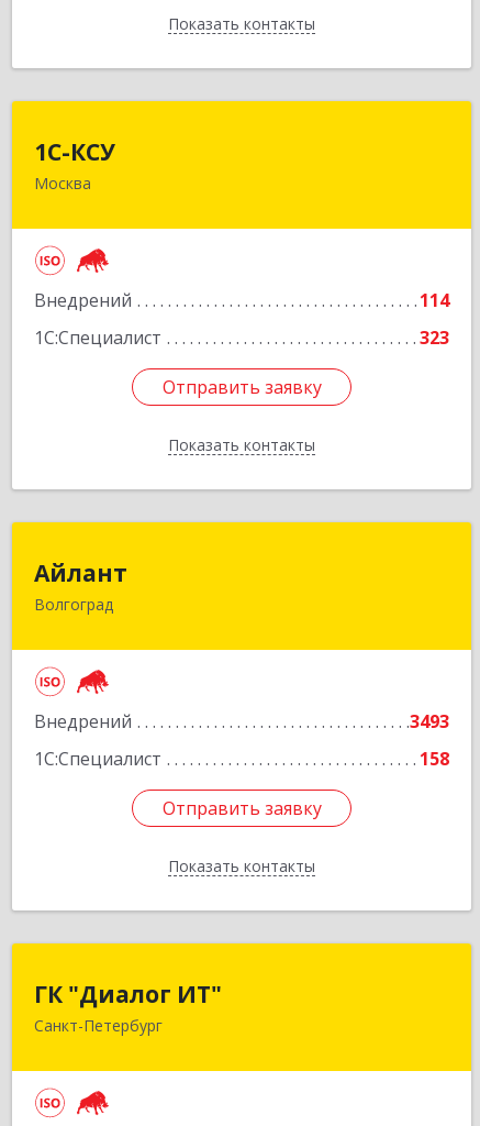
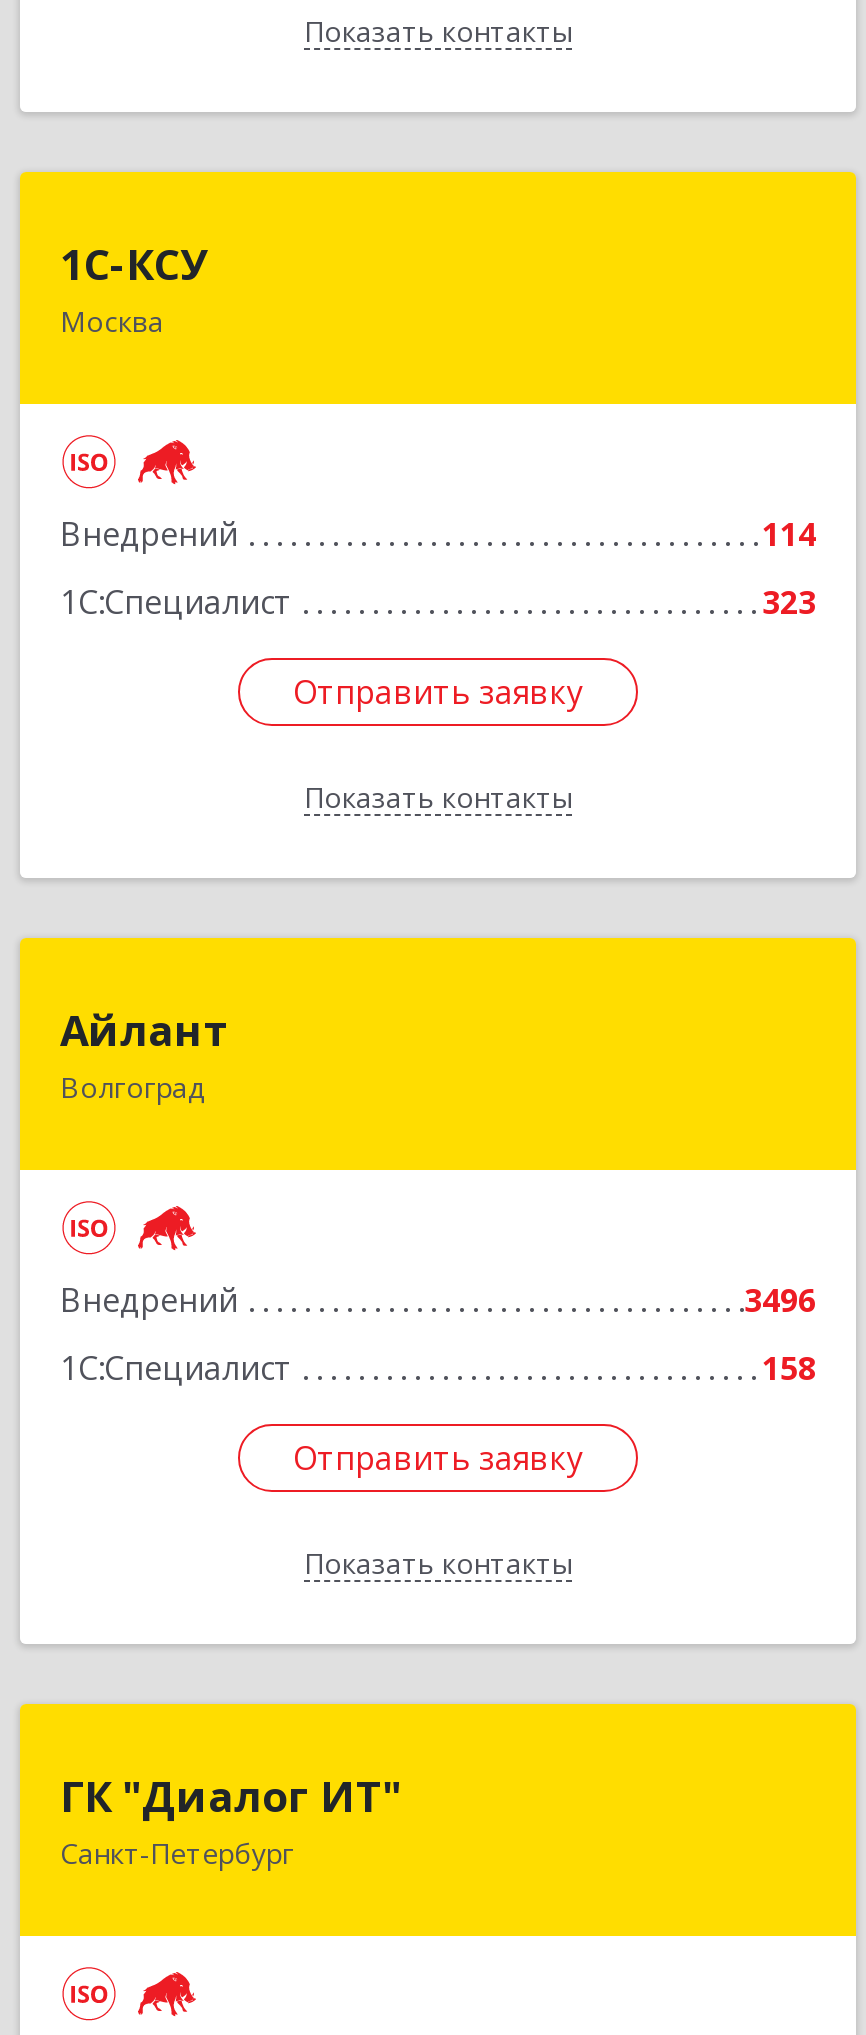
[410,709,449,733] 3493 -> [744,1278,816,1322] 3496

